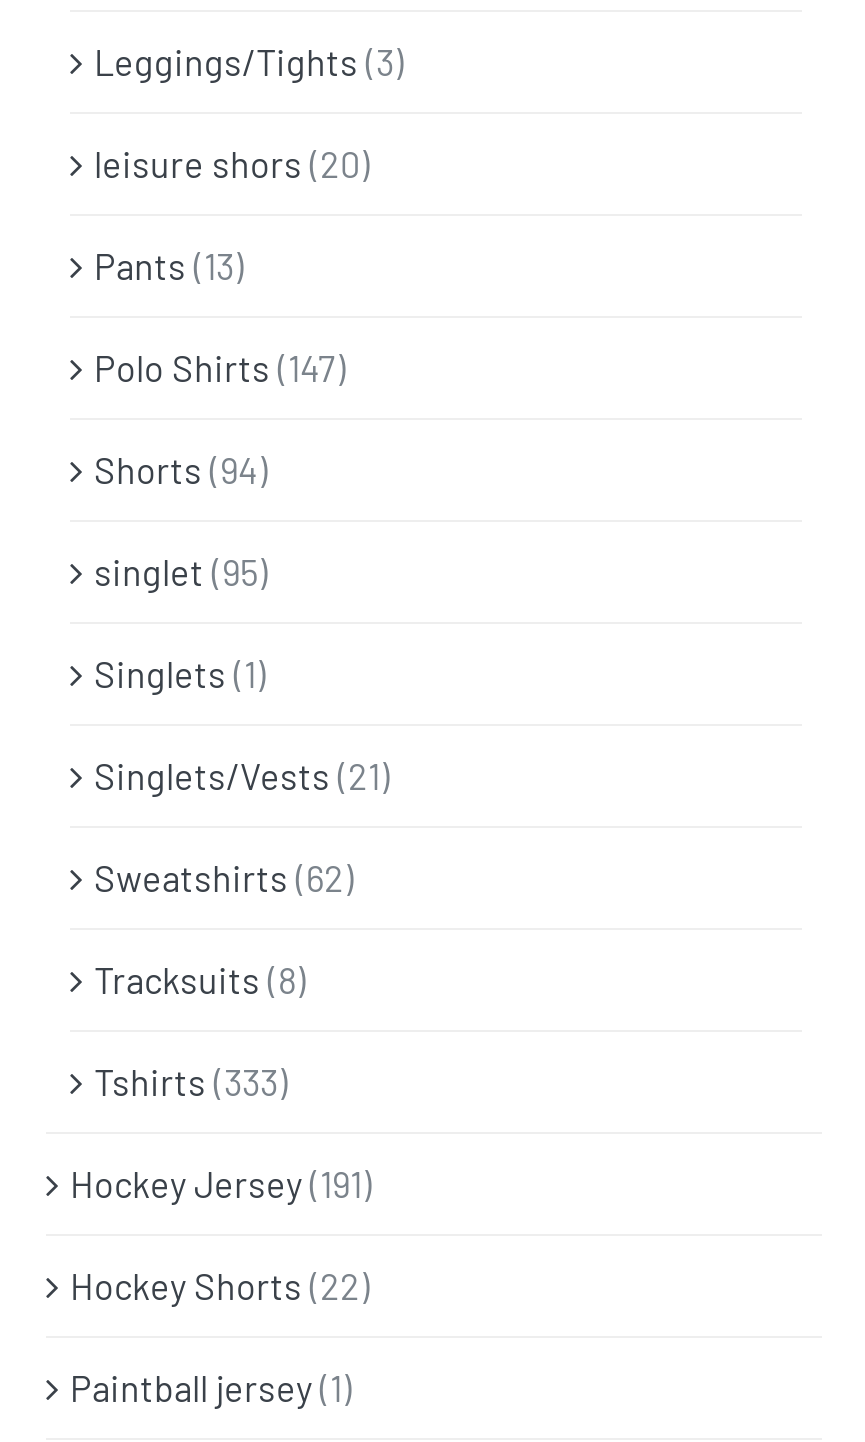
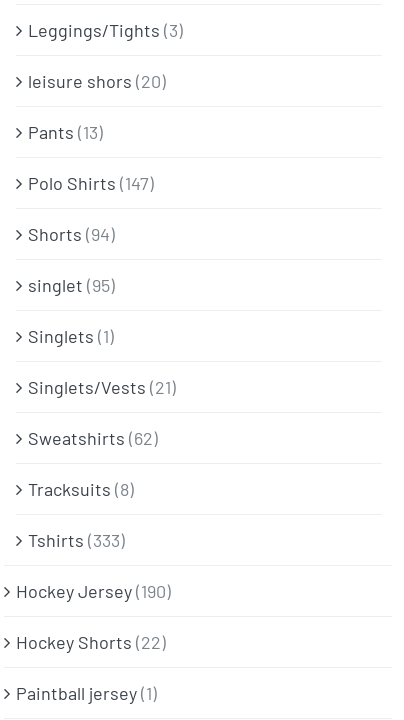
[70,1163,372,1207] Hockey Jersey (191) -> [16,580,171,602] Hockey Jersey (190)

